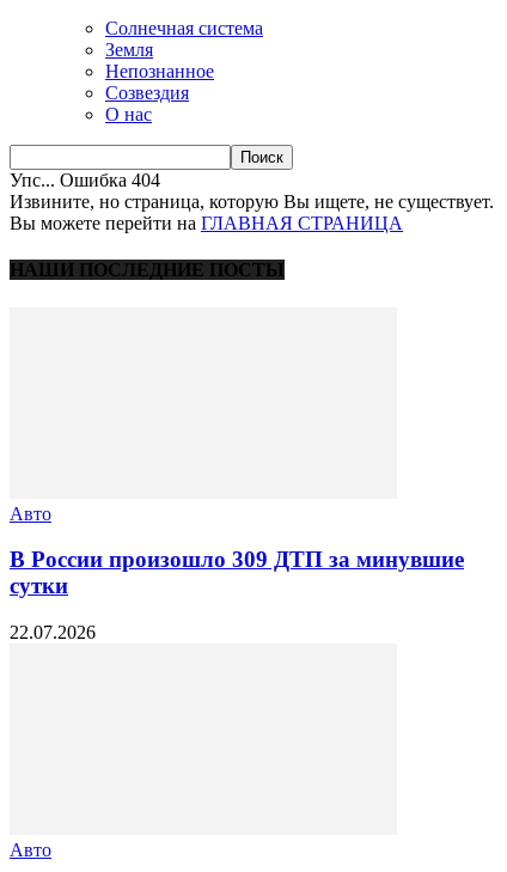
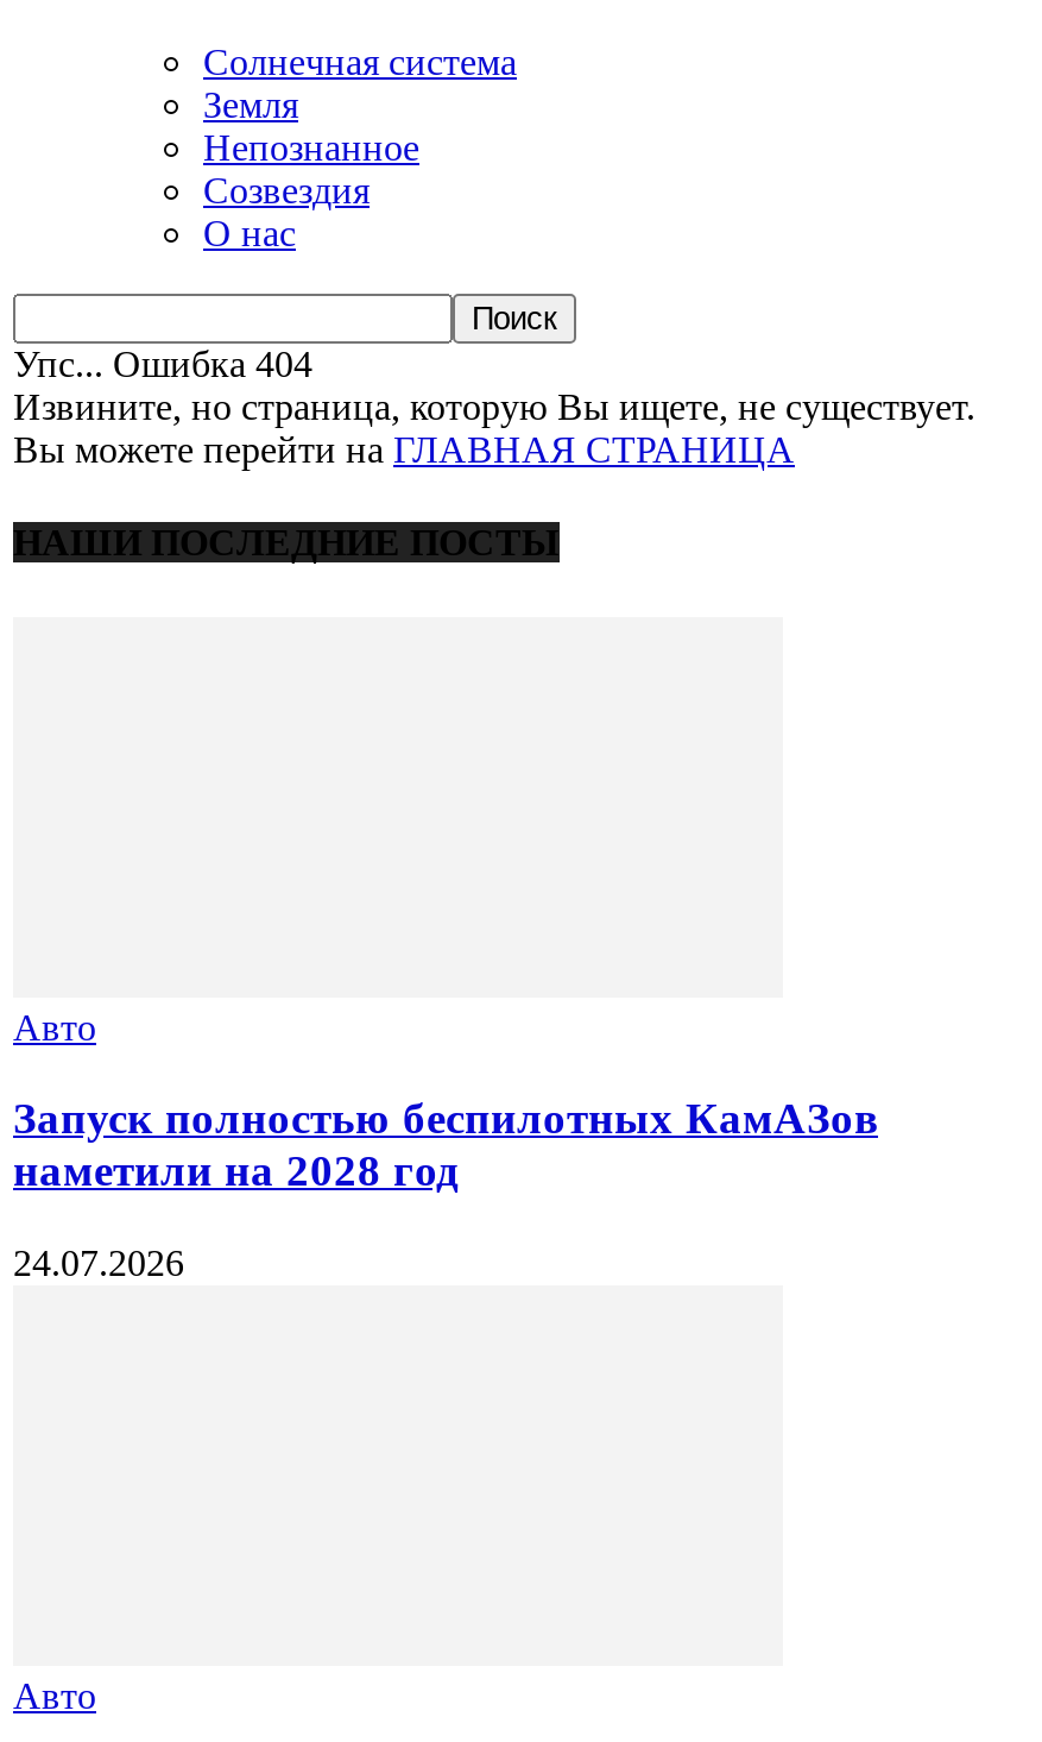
[10,547,464,598] В России произошло 309 ДТП за минувшие | сутки -> [13,1093,878,1195] Запуск полностью беспилотных КамАЗов | наметили на 2028 год
[10,622,96,642] 22.07.2026 -> [13,1243,184,1283] 24.07.2026

